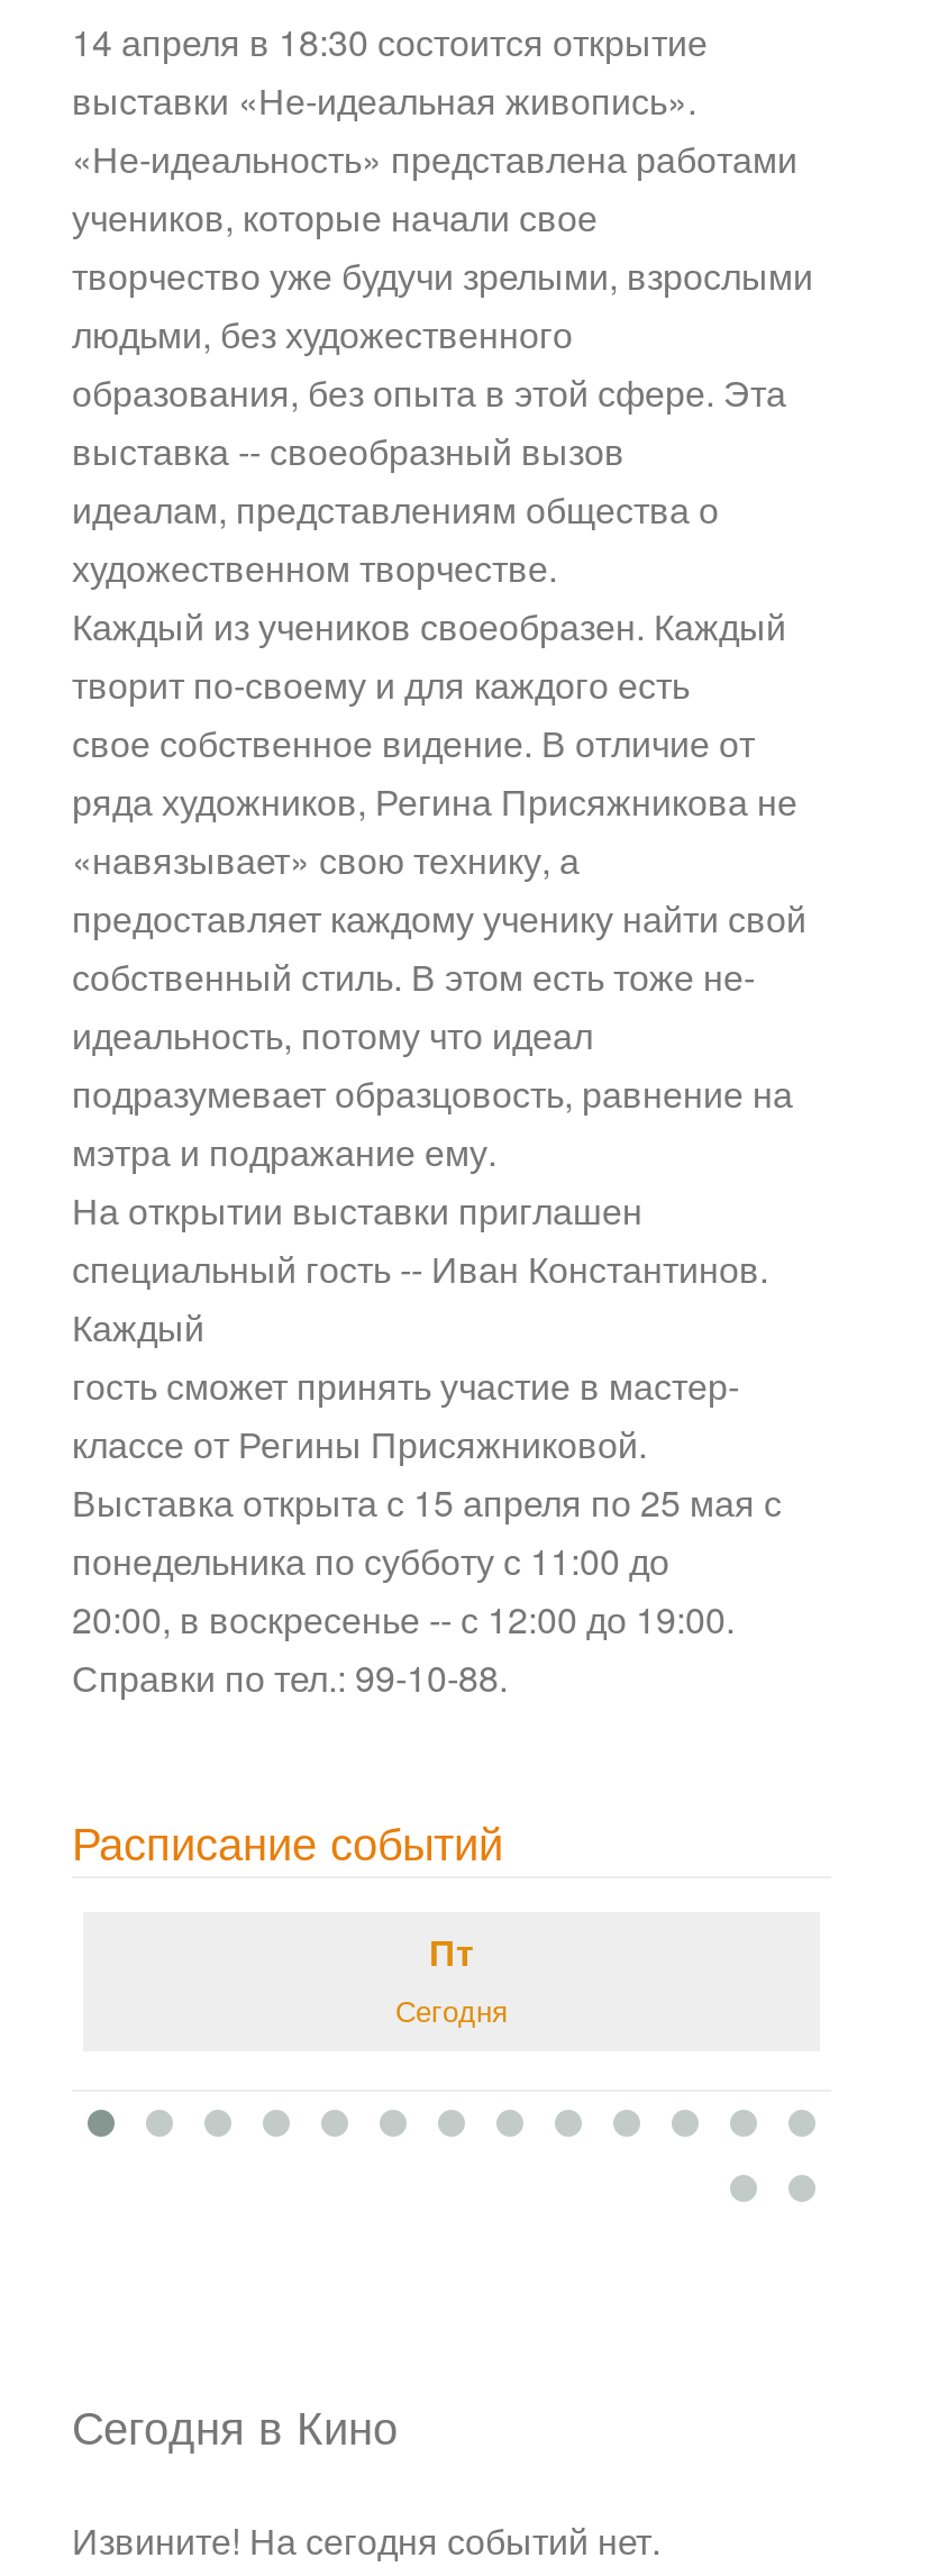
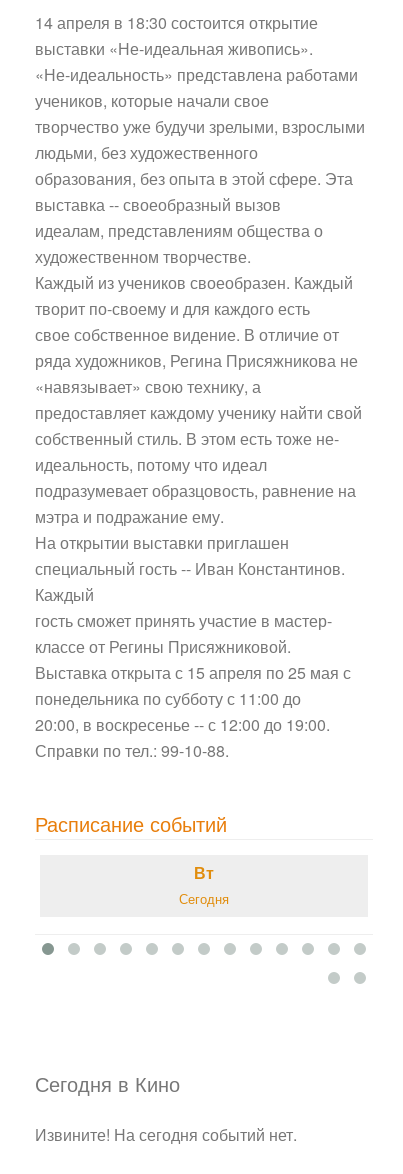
[429,1926,474,1978] Пт -> [194,861,214,884] Вт

